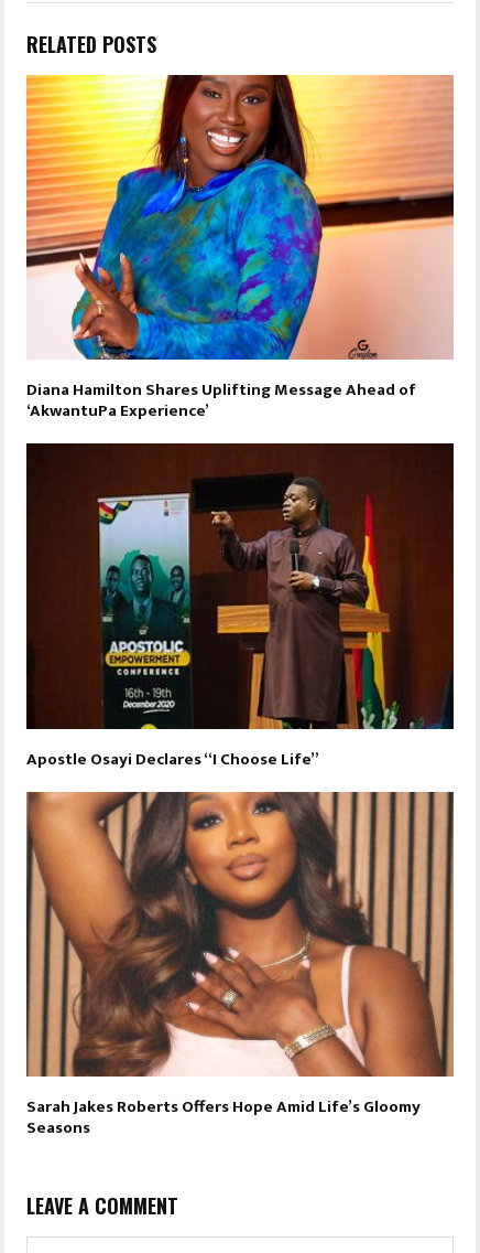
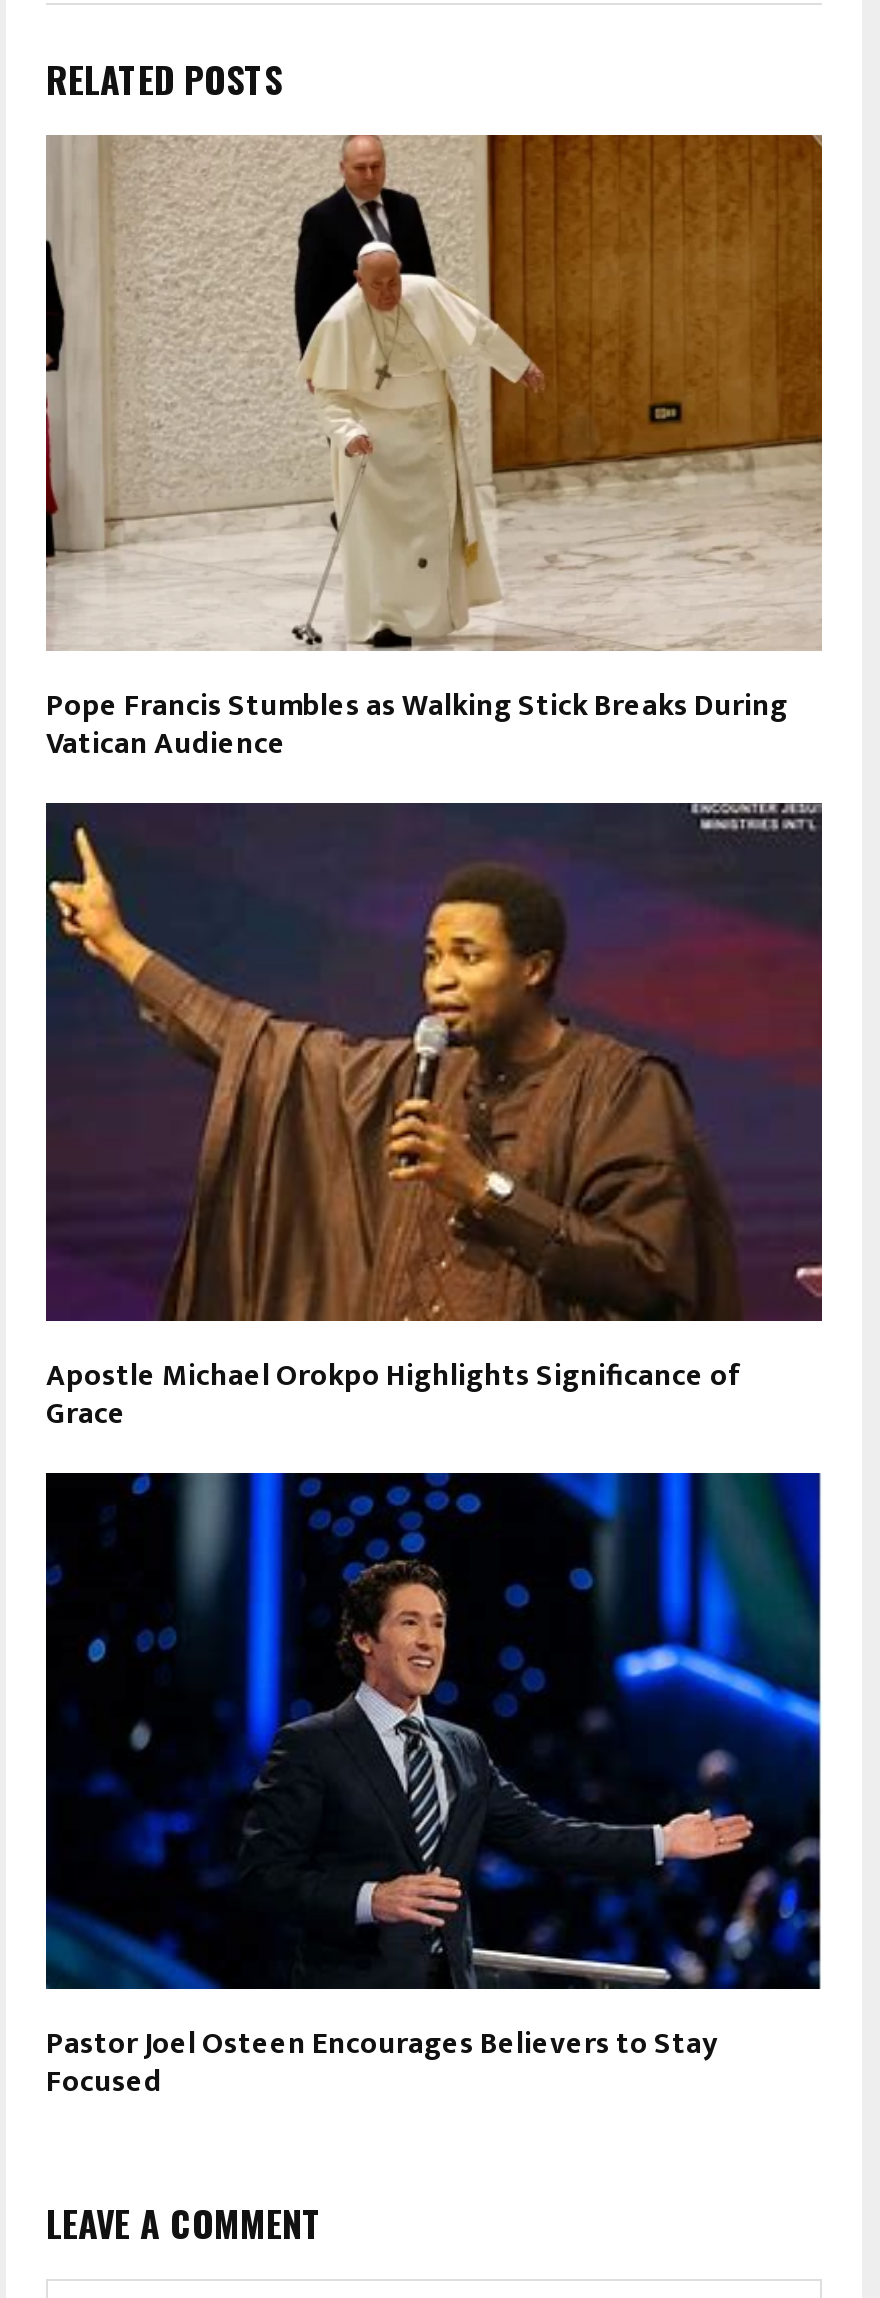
[25,74,454,425] [image] | Diana Hamilton Shares Uplifting Message Ahead of | ‘AkwantuPa Experience’ -> [44,133,824,769] [image] | Pope Francis Stumbles as Walking Stick Breaks During | Vatican Audience
[26,442,455,773] [image] | Apostle Osayi Declares “I Choose Life” -> [46,801,824,1439] [image] | Apostle Michael Orokpo Highlights Significance of | Grace
[25,791,455,1142] [image] | Sarah Jakes Roberts Offers Hope Amid Life’s Gloomy | Seasons -> [44,1471,822,2108] [image] | Pastor Joel Osteen Encourages Believers to Stay | Focused

